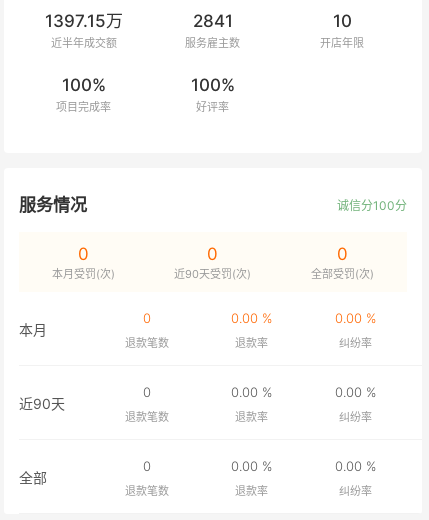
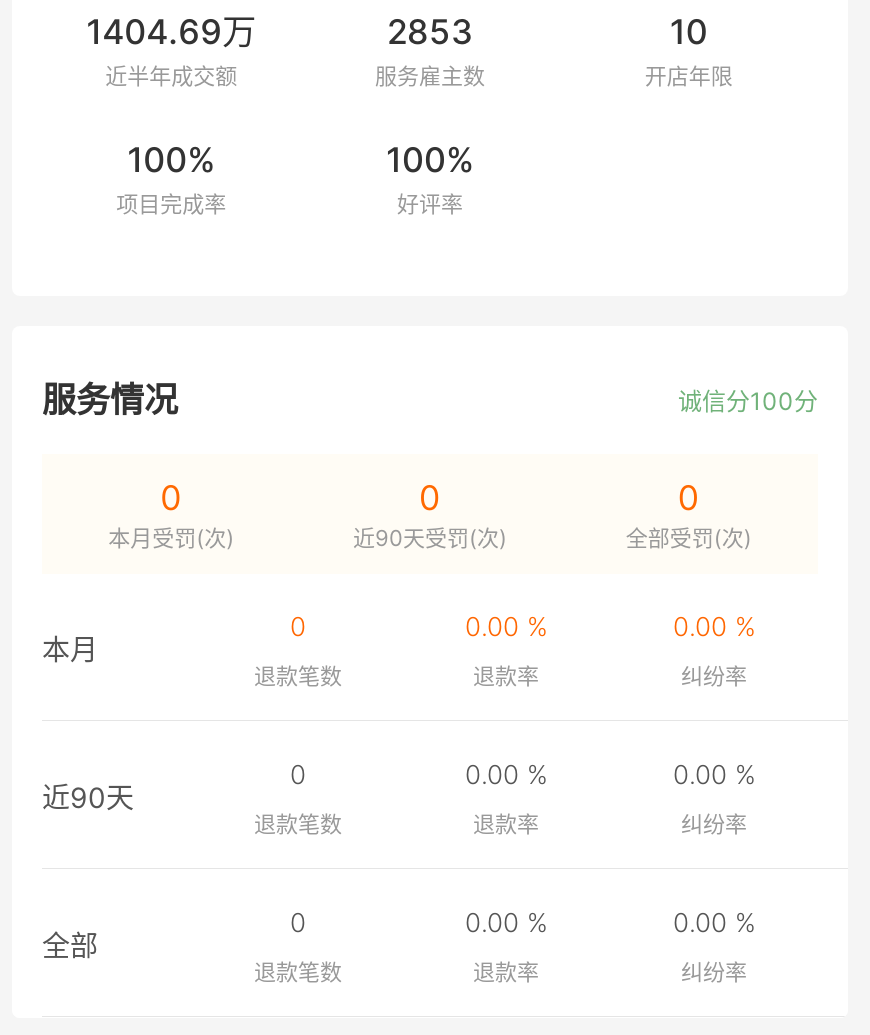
[45,11,123,31] 1397.15万 -> [86,12,256,52] 1404.69万
[193,11,233,31] 2841 -> [387,12,473,52] 2853

